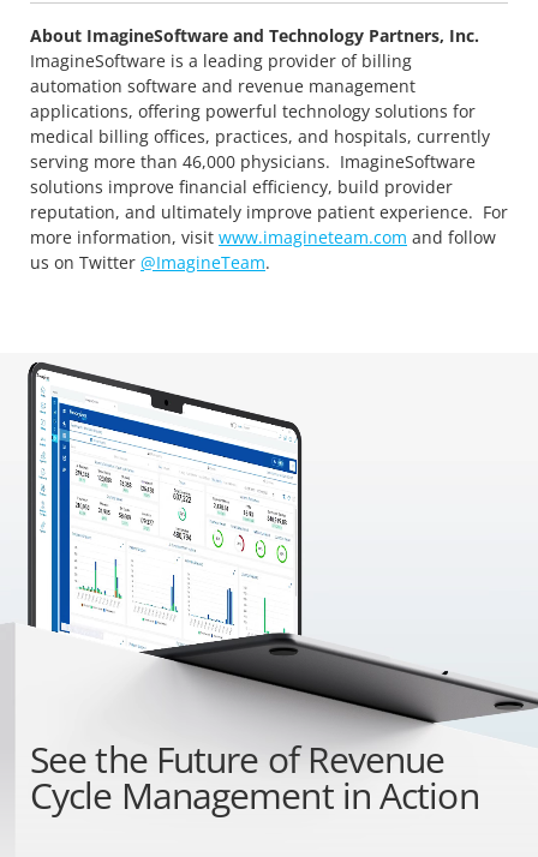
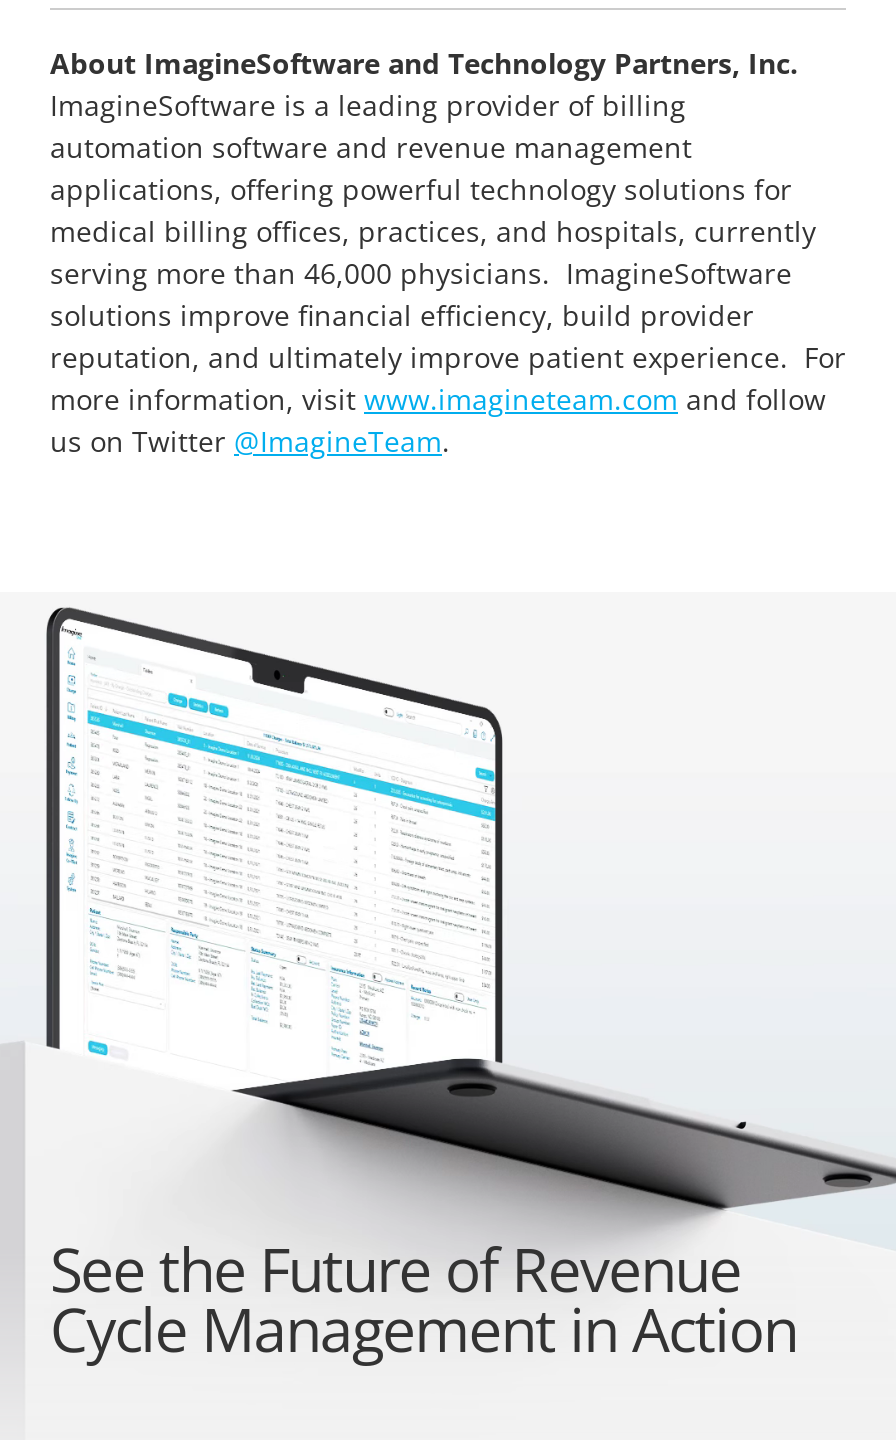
[50,396,299,648] [image] -> [86,664,496,1064] [image]

